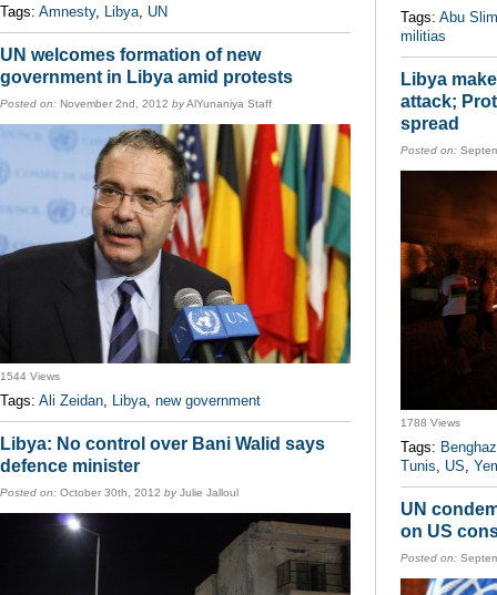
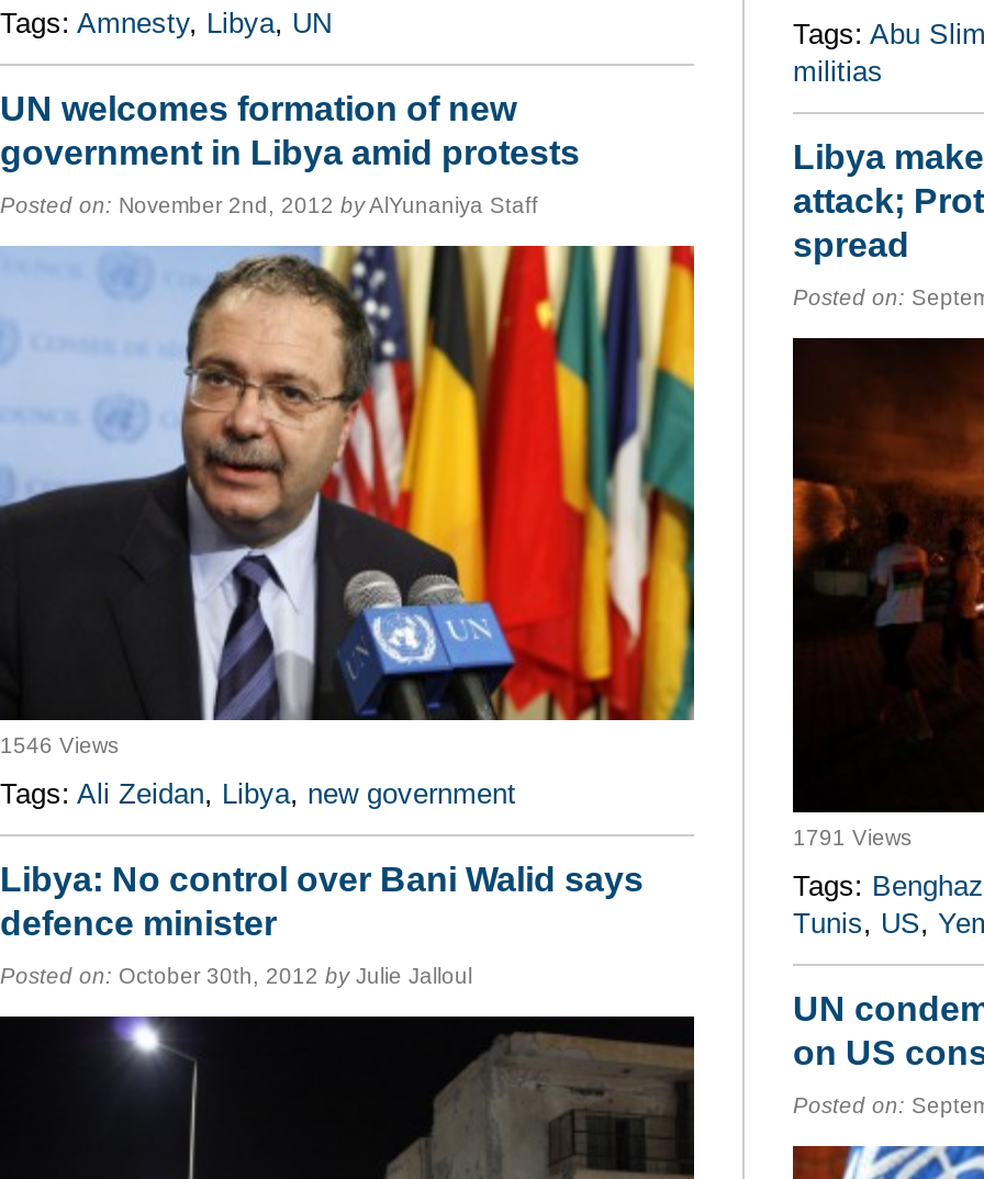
[0,370,60,382] 1544 Views -> [0,733,119,757] 1546 Views
[400,417,460,429] 1788 Views -> [793,826,912,850] 1791 Views

